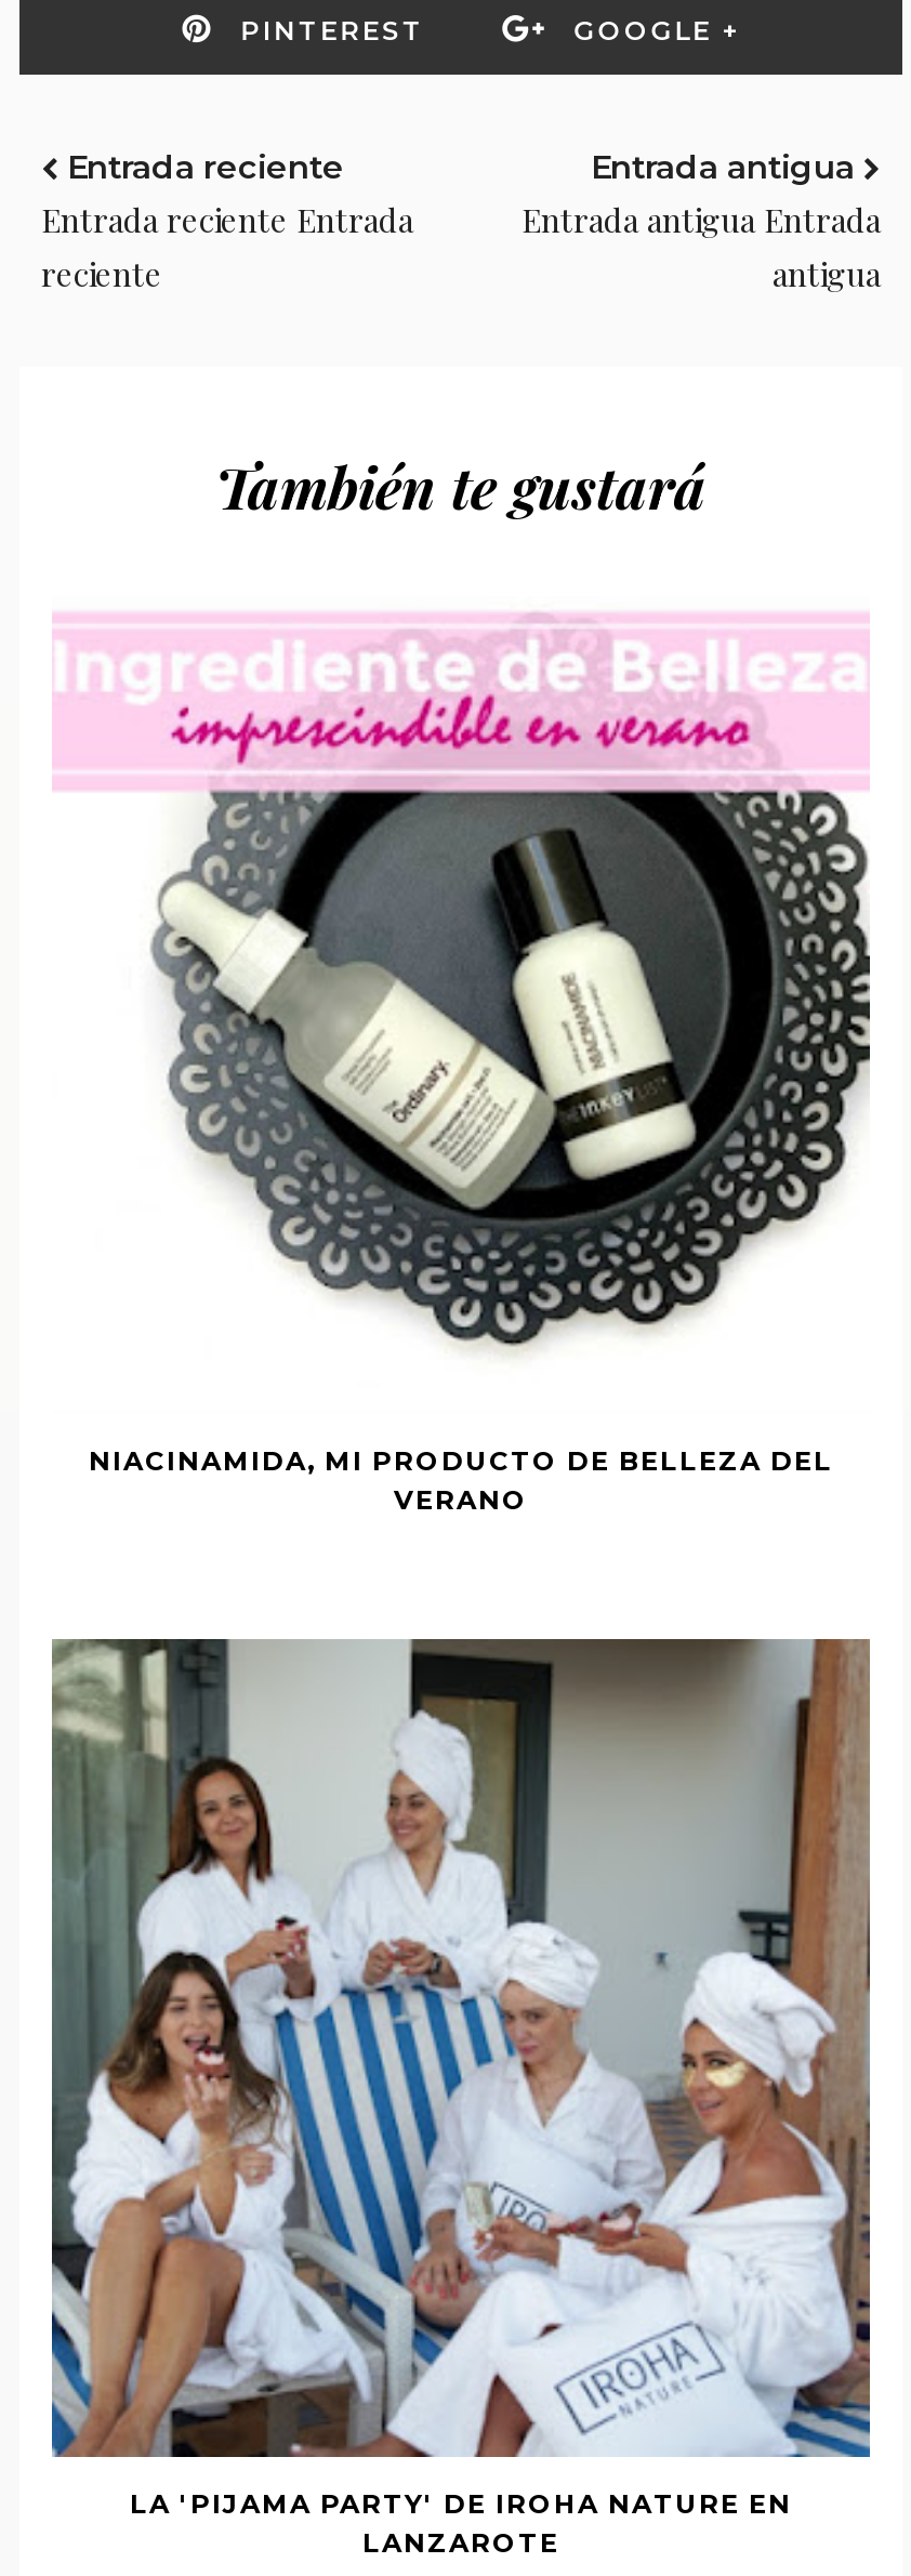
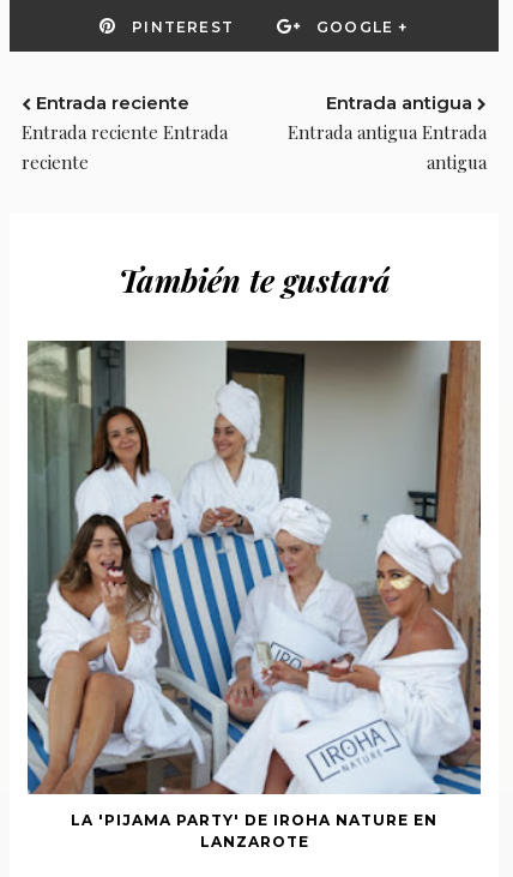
[52,596,870,1351] [image] -> none
[89,1444,833,1515] NIACINAMIDA, MI PRODUCTO DE BELLEZA DEL | VERANO -> none

